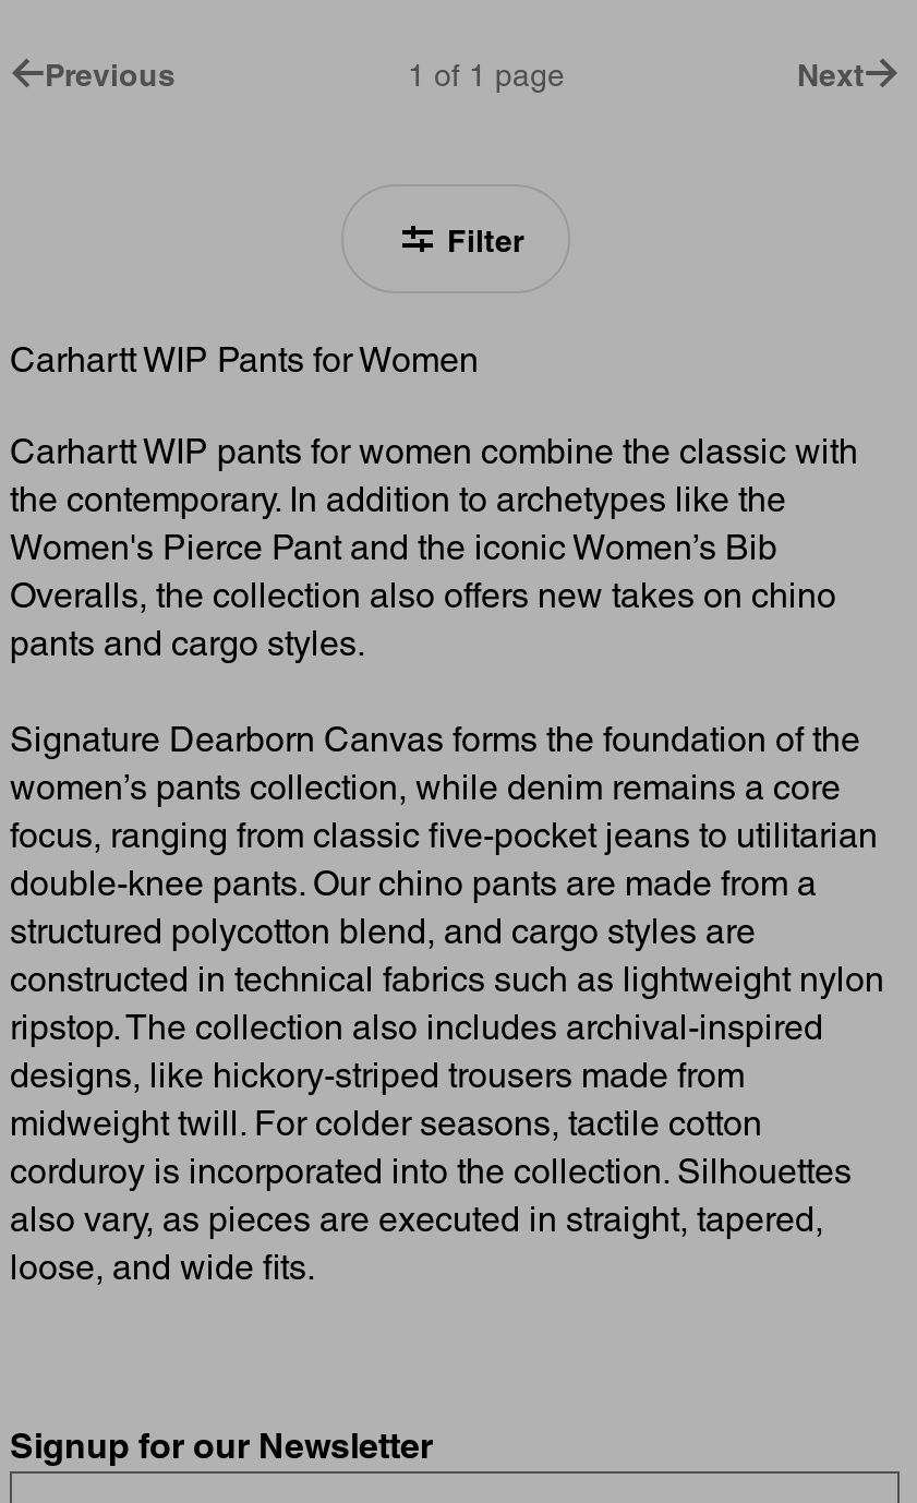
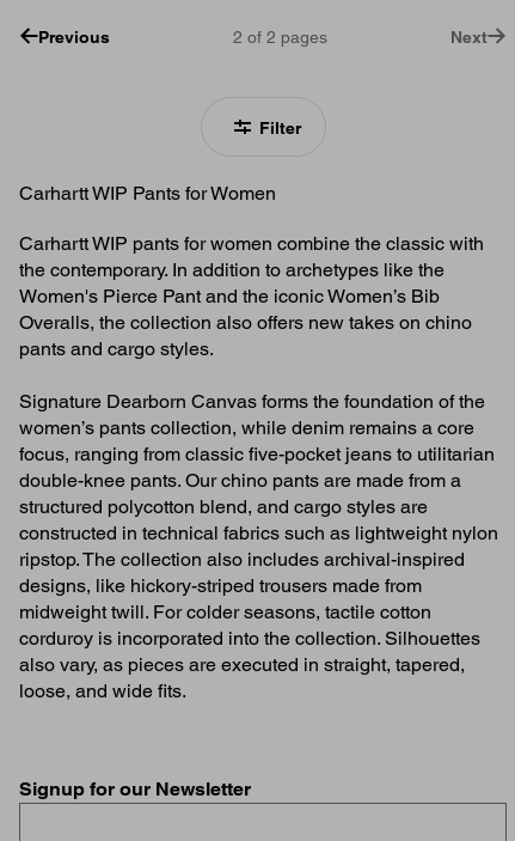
[408,57,565,92] 1 of 1 page -> [233,28,327,47] 2 of 2 pages

